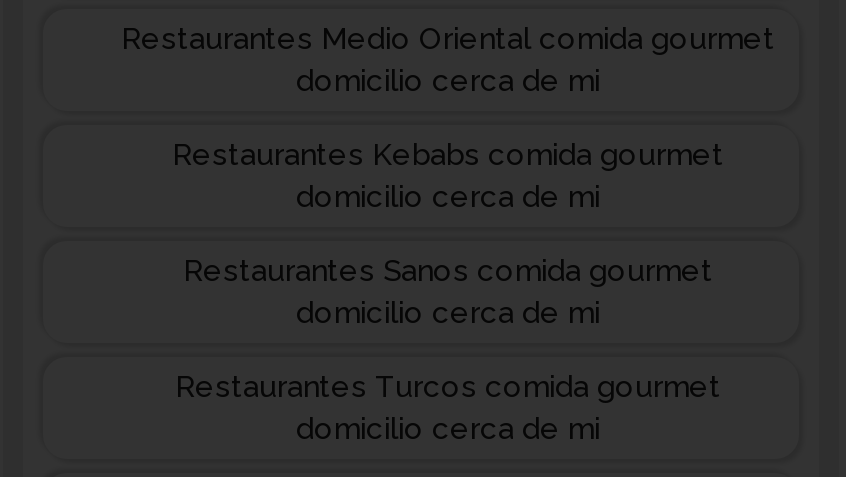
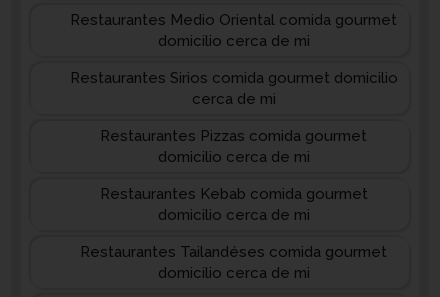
[172,137,724,173] Restaurantes Kebabs comida gourmet -> [69,69,397,145] Restaurantes Sirios comida gourmet domicilio | cerca de mi | Restaurantes Pizzas comida gourmet
[183,253,713,289] Restaurantes Sanos comida gourmet -> [99,185,367,203] Restaurantes Kebab comida gourmet
[175,369,721,405] Restaurantes Turcos comida gourmet -> [80,243,387,261] Restaurantes Tailandéses comida gourmet

